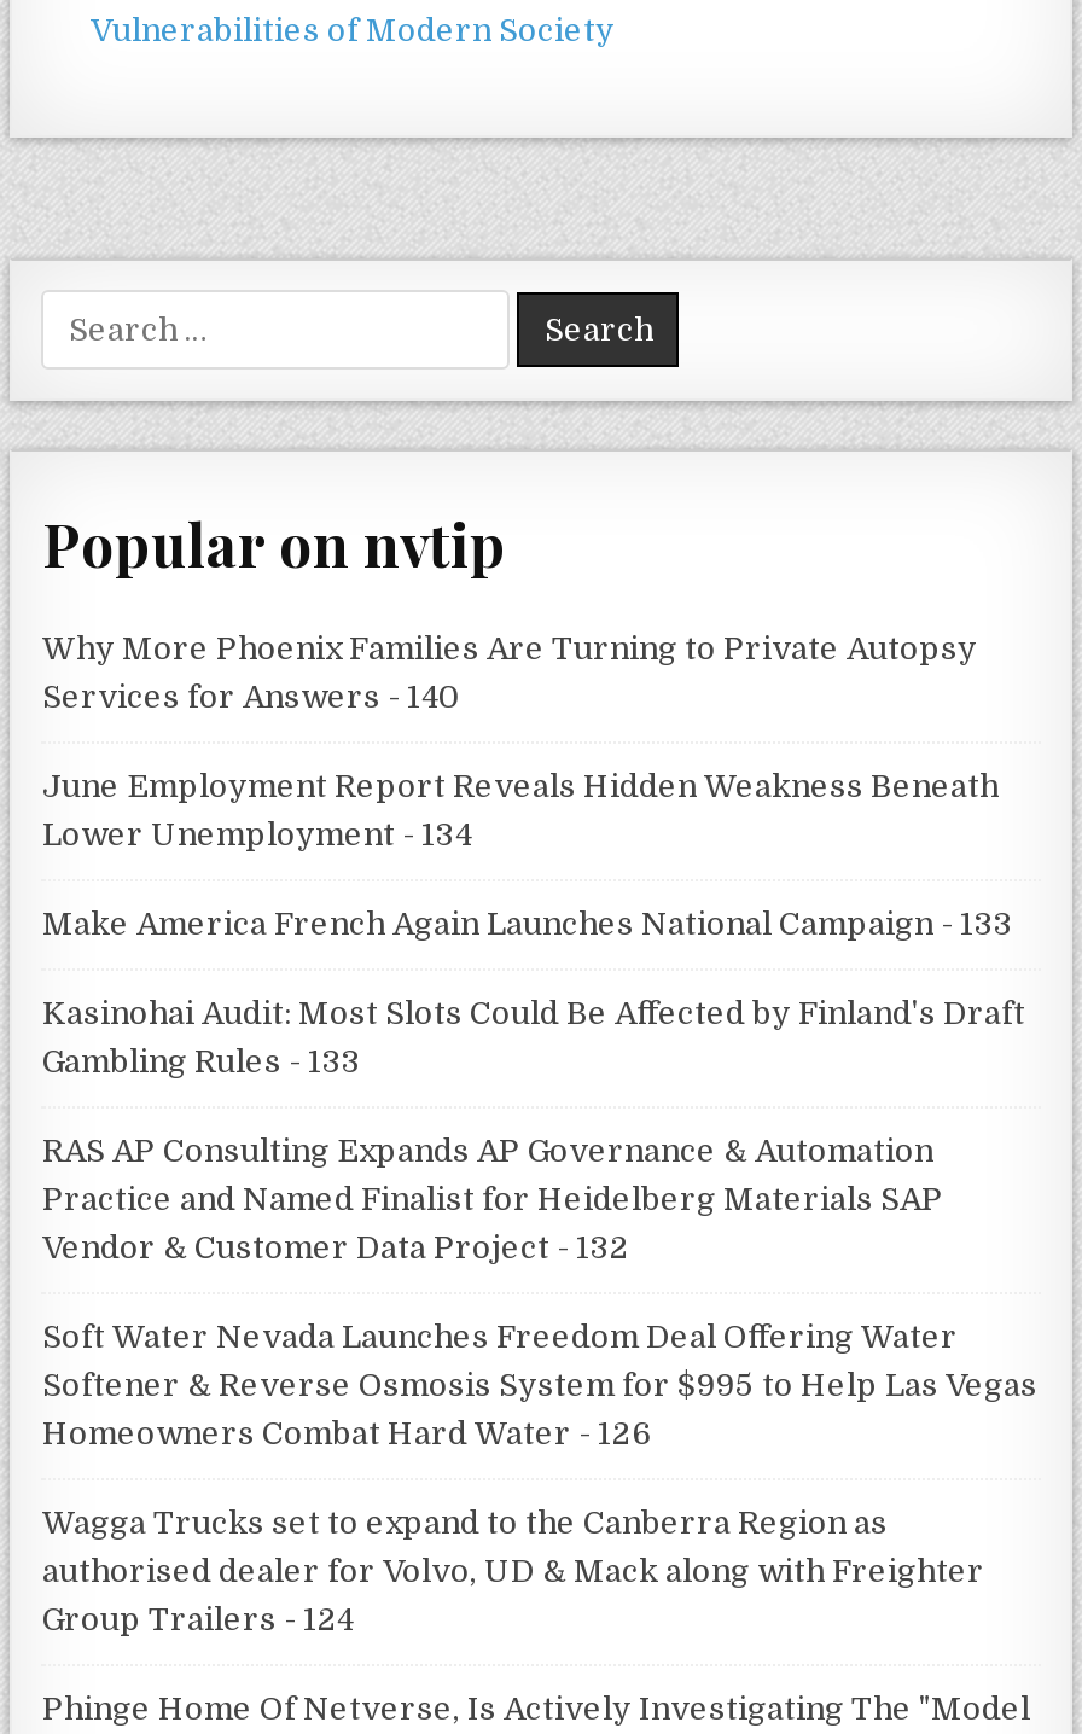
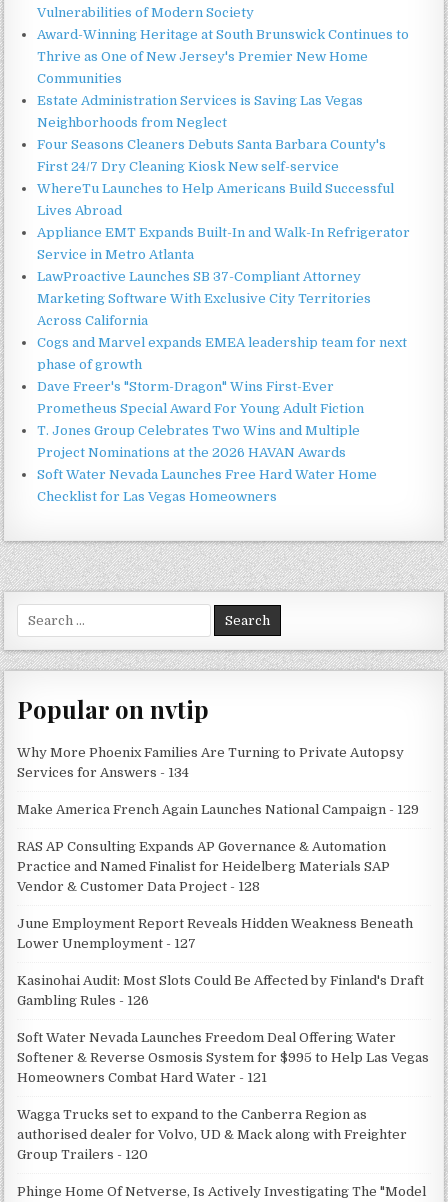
none -> [37,27,410,504] Award-Winning Heritage at South Brunswick Continues to | Thrive as One of New Jersey's Premier New Home | Communities | Estate Administration Services is Saving Las Vegas | Neighborhoods from Neglect | Four Seasons Cleaners Debuts Santa Barbara County's | First 24/7 Dry Cleaning Kiosk New self-service | WhereTu Launches to Help Americans Build Successful | Lives Abroad | Appliance EMT Expands Built-In and Walk-In Refrigerator | Service in Metro Atlanta | LawProactive Launches SB 37-Compliant Attorney | Marketing Software With Exclusive City Territories | Across California | Cogs and Marvel expands EMEA leadership team for next | phase of growth | Dave Freer's "Storm-Dragon" Wins First-Ever | Prometheus Special Award For Young Adult Fiction | T. Jones Group Celebrates Two Wins and Multiple | Project Nominations at the 2026 HAVAN Awards | Soft Water Nevada Launches Free Hard Water Home | Checklist for Las Vegas Homeowners
[42,679,1013,1080] Services for Answers - 140 | Lower Unemployment - 134 | Make America French Again Launches National Campaign - 133 | Gambling Rules - 133 -> [17,765,419,817] Services for Answers - 134 | Make America French Again Launches National Campaign - 129
moved [42,769,999,805] -> [17,916,413,931]: June Employment Report Reveals Hidden Weakness Beneath
moved [42,996,1025,1032] -> [17,973,424,988]: Kasinohai Audit: Most Slots Could Be Affected by Finland's Draft
[42,1230,629,1266] Vendor & Customer Data Project - 132 -> [17,879,260,1008] Vendor & Customer Data Project - 128 | Lower Unemployment - 127 | Gambling Rules - 126
[42,1416,651,1452] Homeowners Combat Hard Water - 126 -> [17,1070,267,1085] Homeowners Combat Hard Water - 121
[42,1602,354,1638] Group Trailers - 124 -> [17,1147,148,1162] Group Trailers - 120

